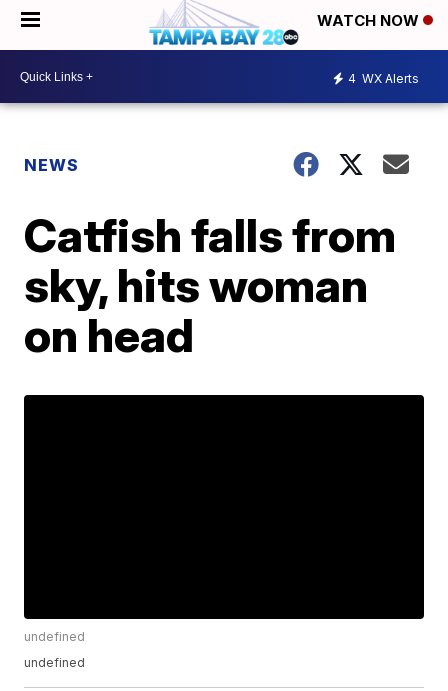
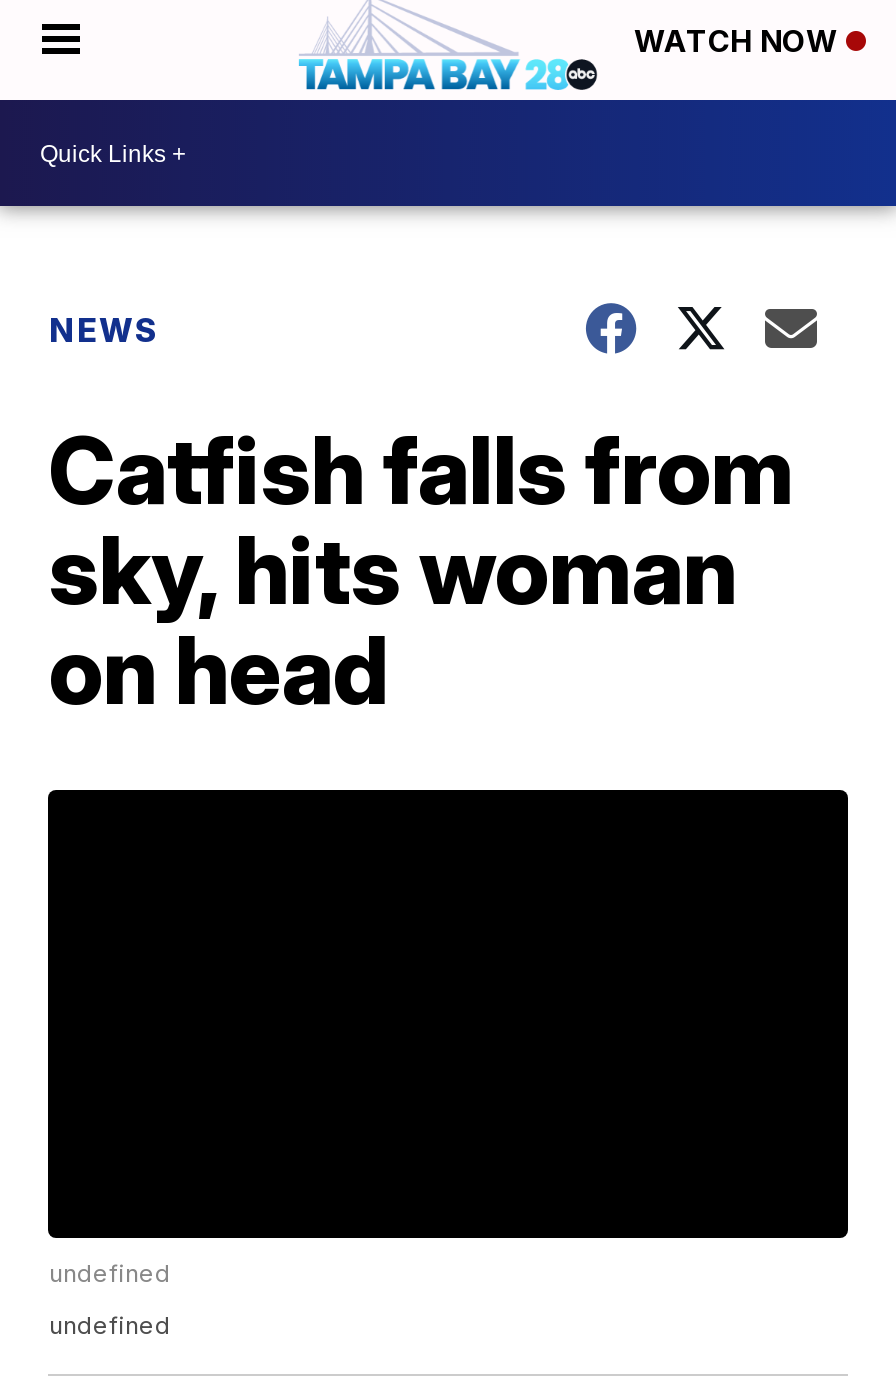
[348,70,419,85] 4 WX Alerts -> none

